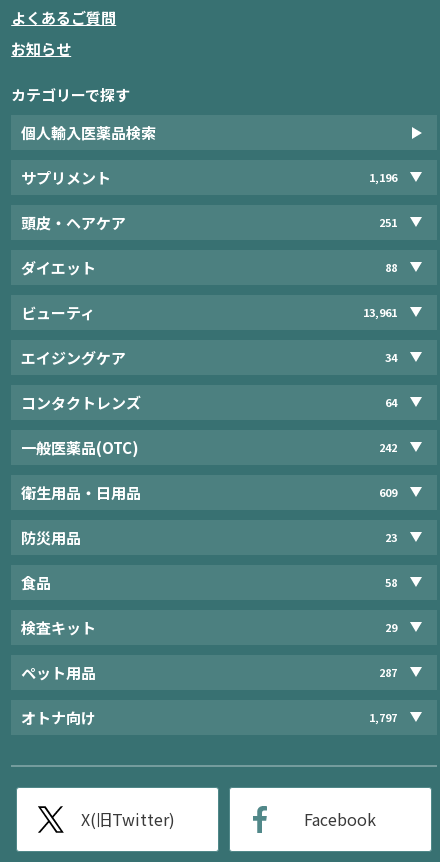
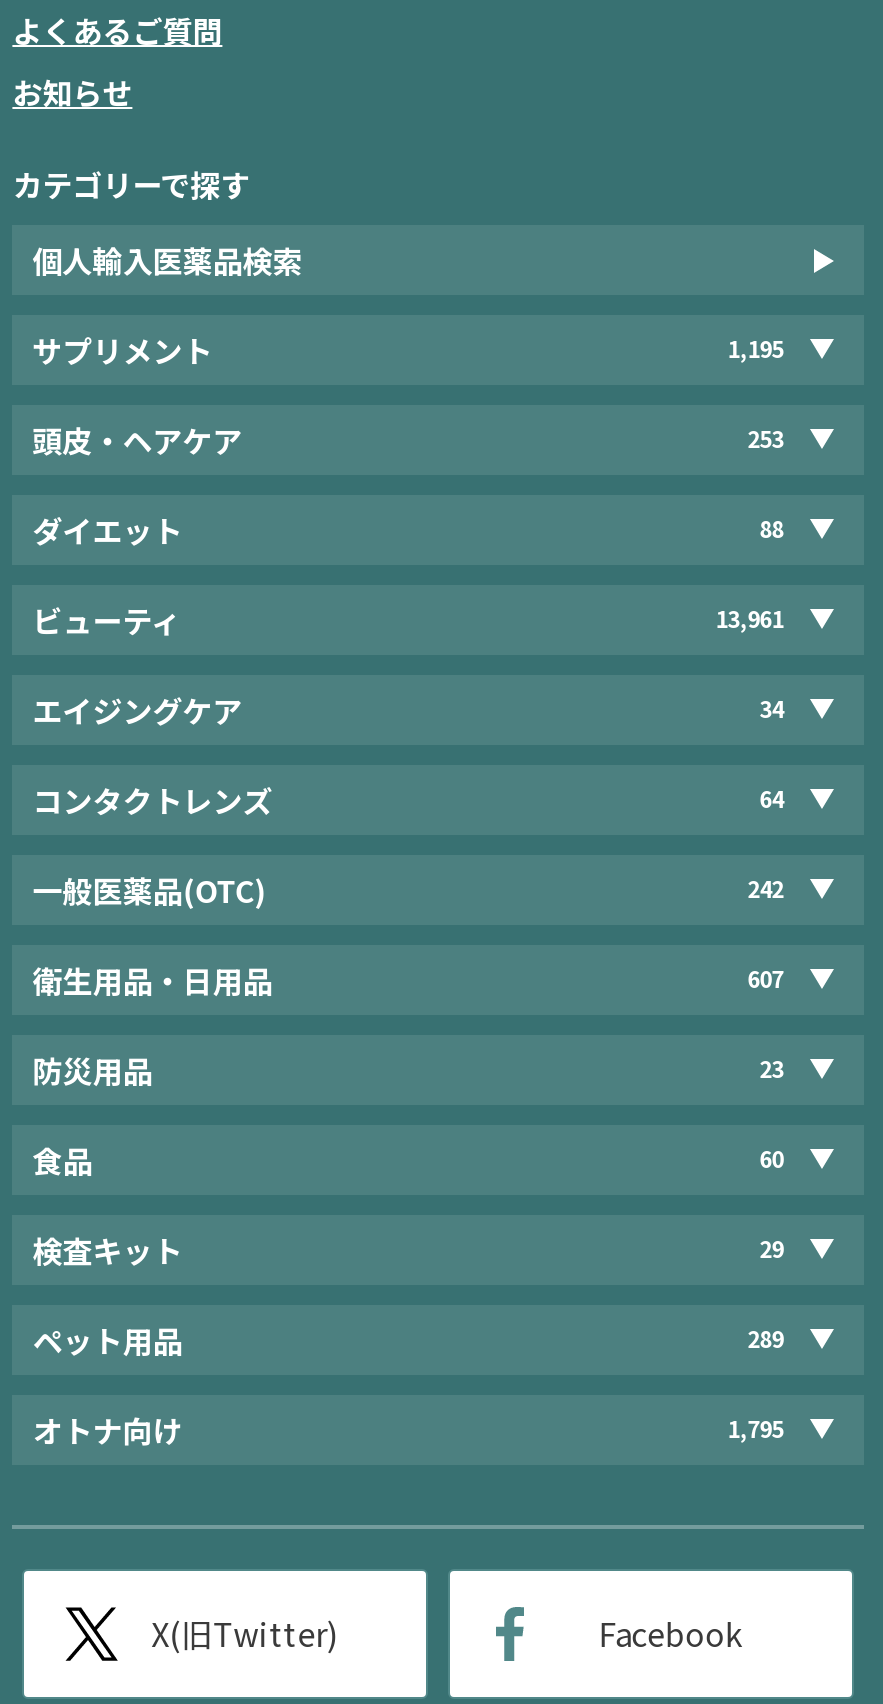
[369,169,397,185] 1,196 -> [728,333,784,365] 1,195
[379,214,397,230] 251 -> [748,423,784,455] 253
[379,484,397,500] 609 -> [748,963,784,995] 607
[385,574,397,590] 58 -> [760,1143,784,1175] 60
[379,664,397,680] 287 -> [748,1323,784,1355] 289
[369,709,397,725] 1,797 -> [728,1413,784,1445] 1,795

